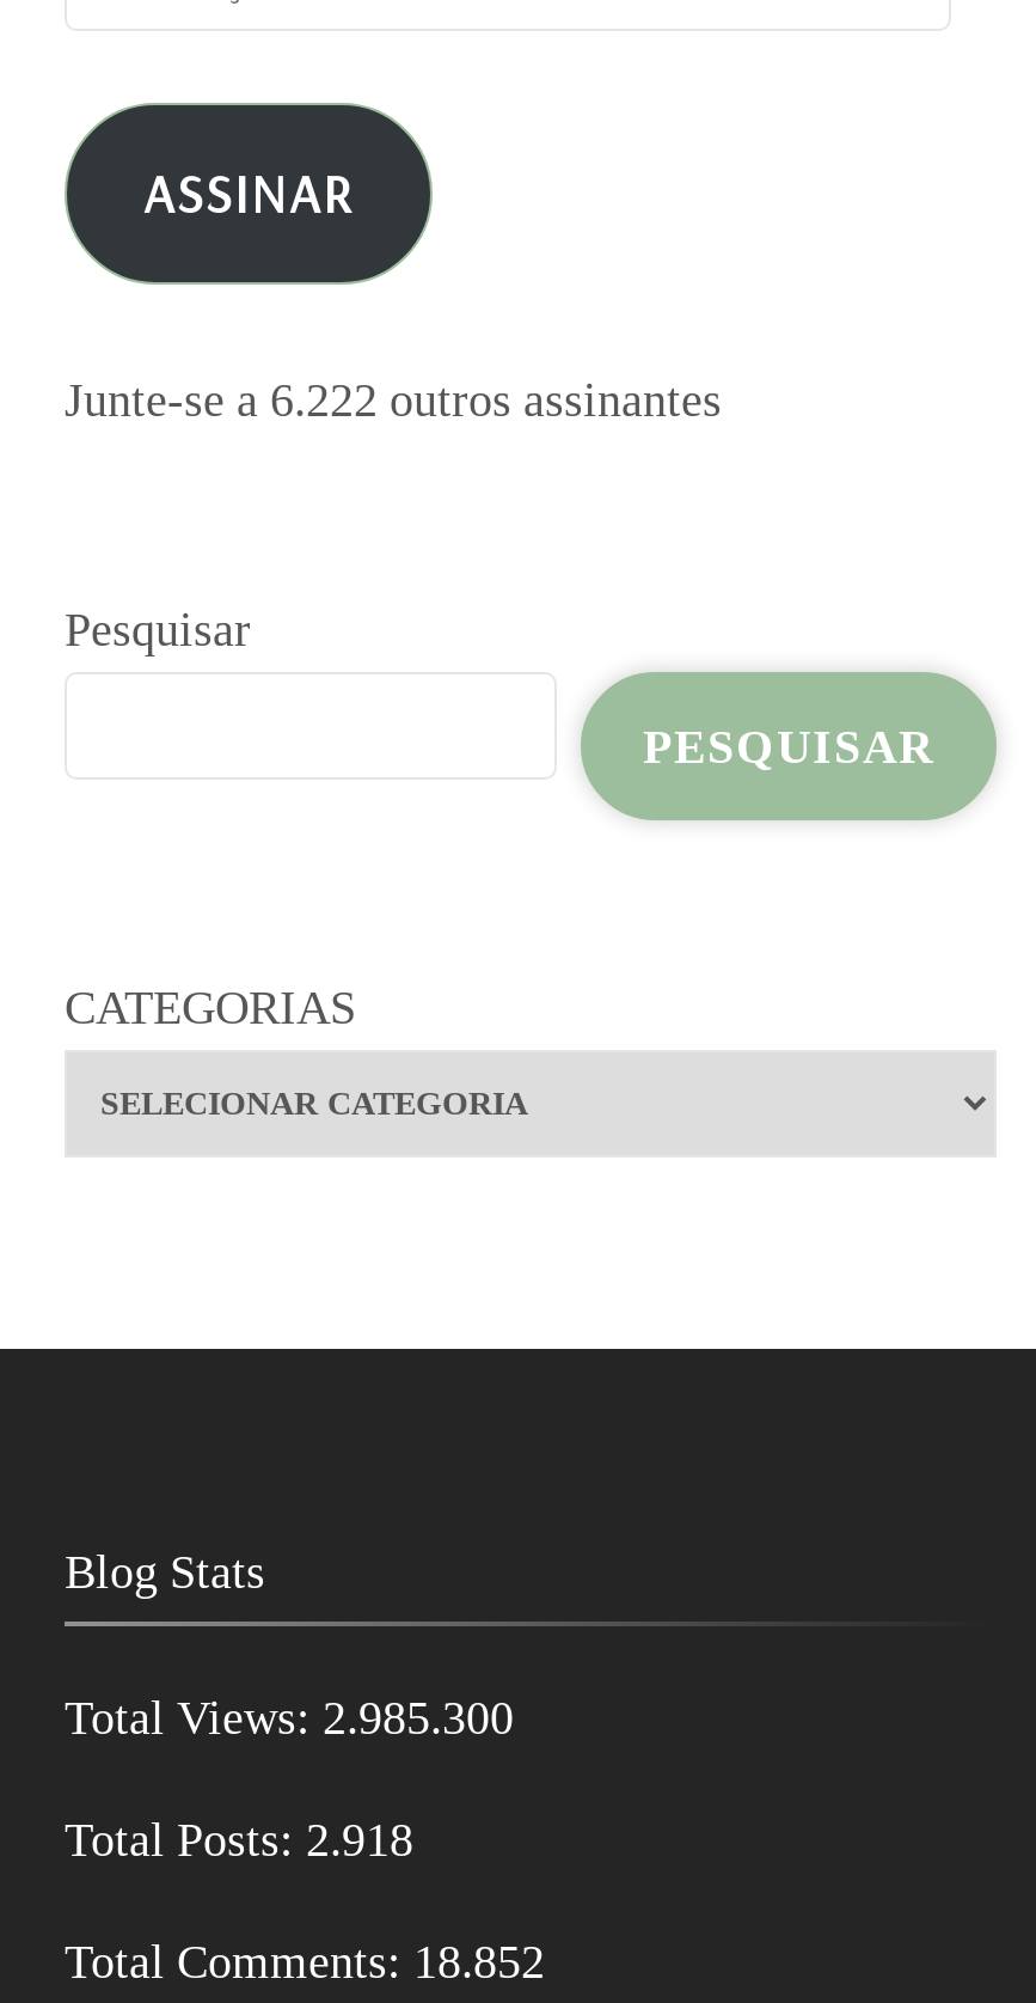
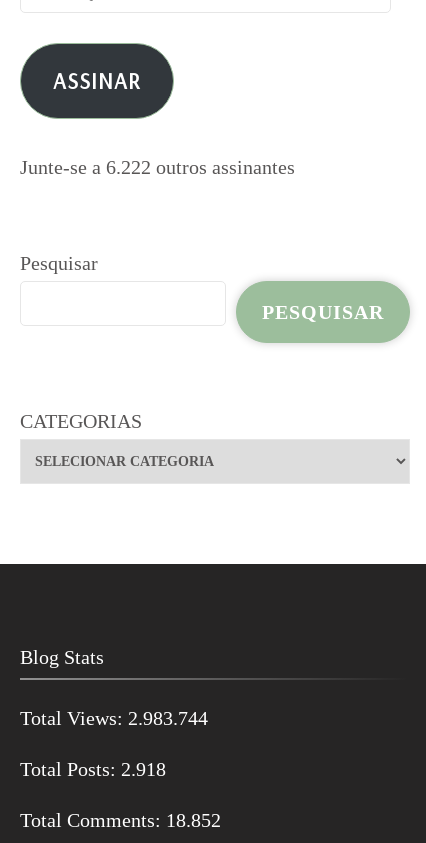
[65,1692,514,1745] Total Views: 2.985.300 -> [20,707,208,729] Total Views: 2.983.744

